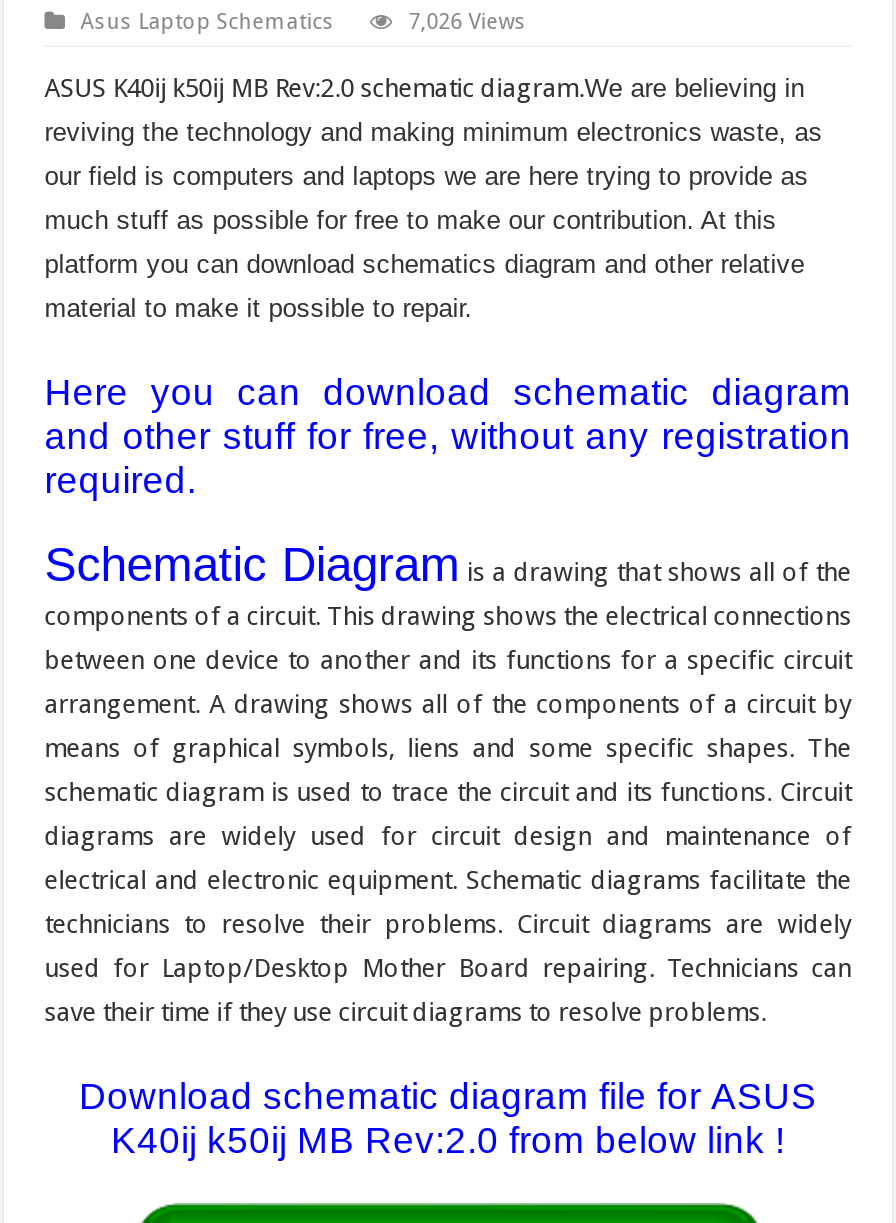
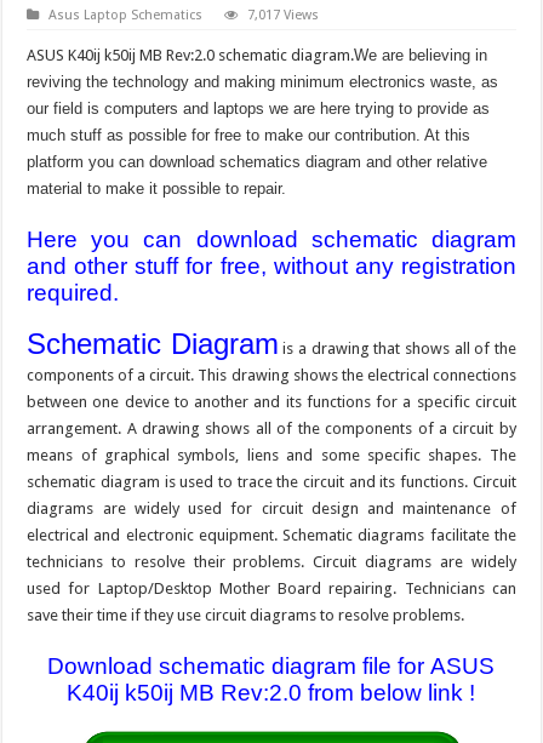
[408,9,526,35] 7,026 Views -> [248,7,319,23] 7,017 Views

